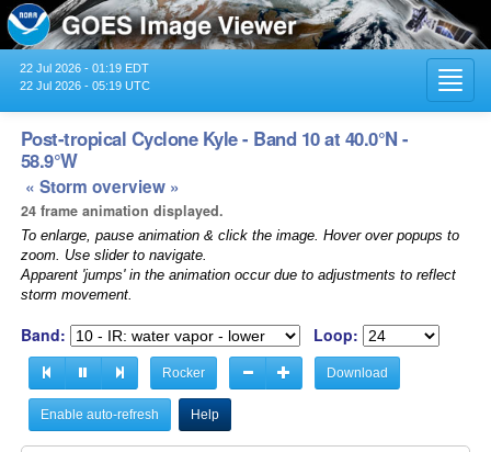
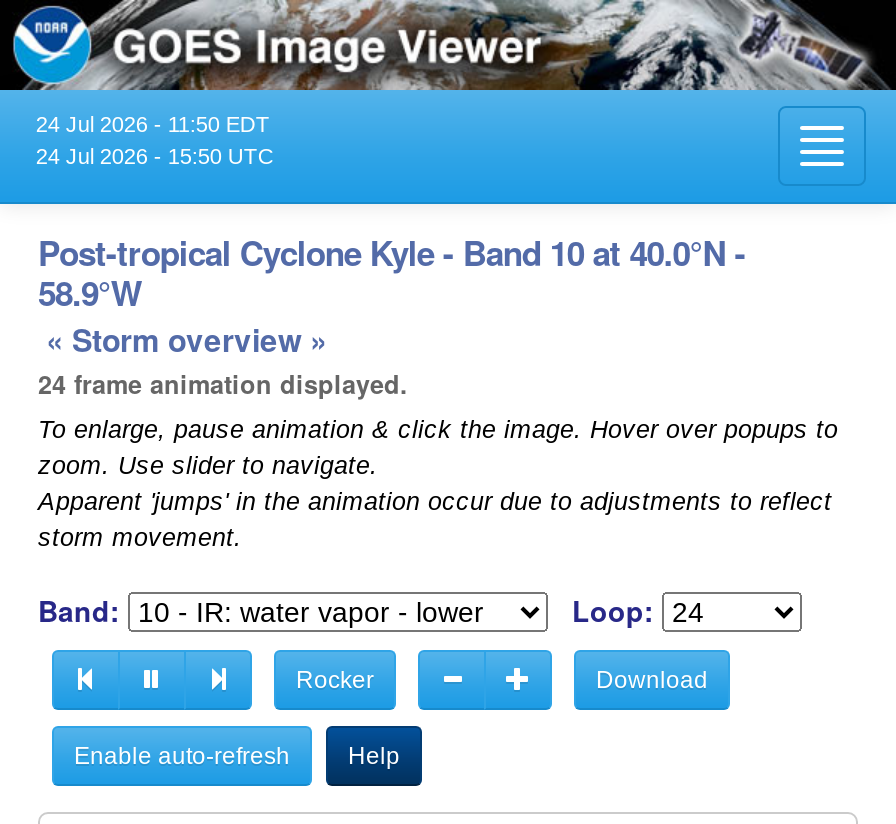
[20,61,149,74] 22 Jul 2026 - 01:19 EDT -> [36,112,270,136] 24 Jul 2026 - 11:50 EDT
[20,79,150,92] 22 Jul 2026 - 05:19 UTC -> [36,144,274,168] 24 Jul 2026 - 15:50 UTC

